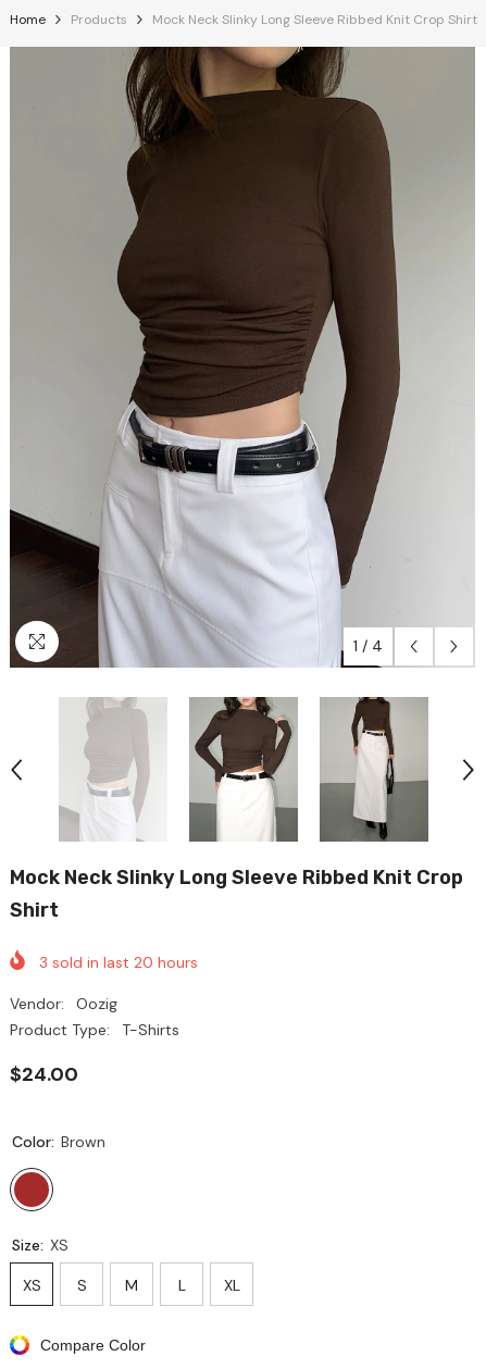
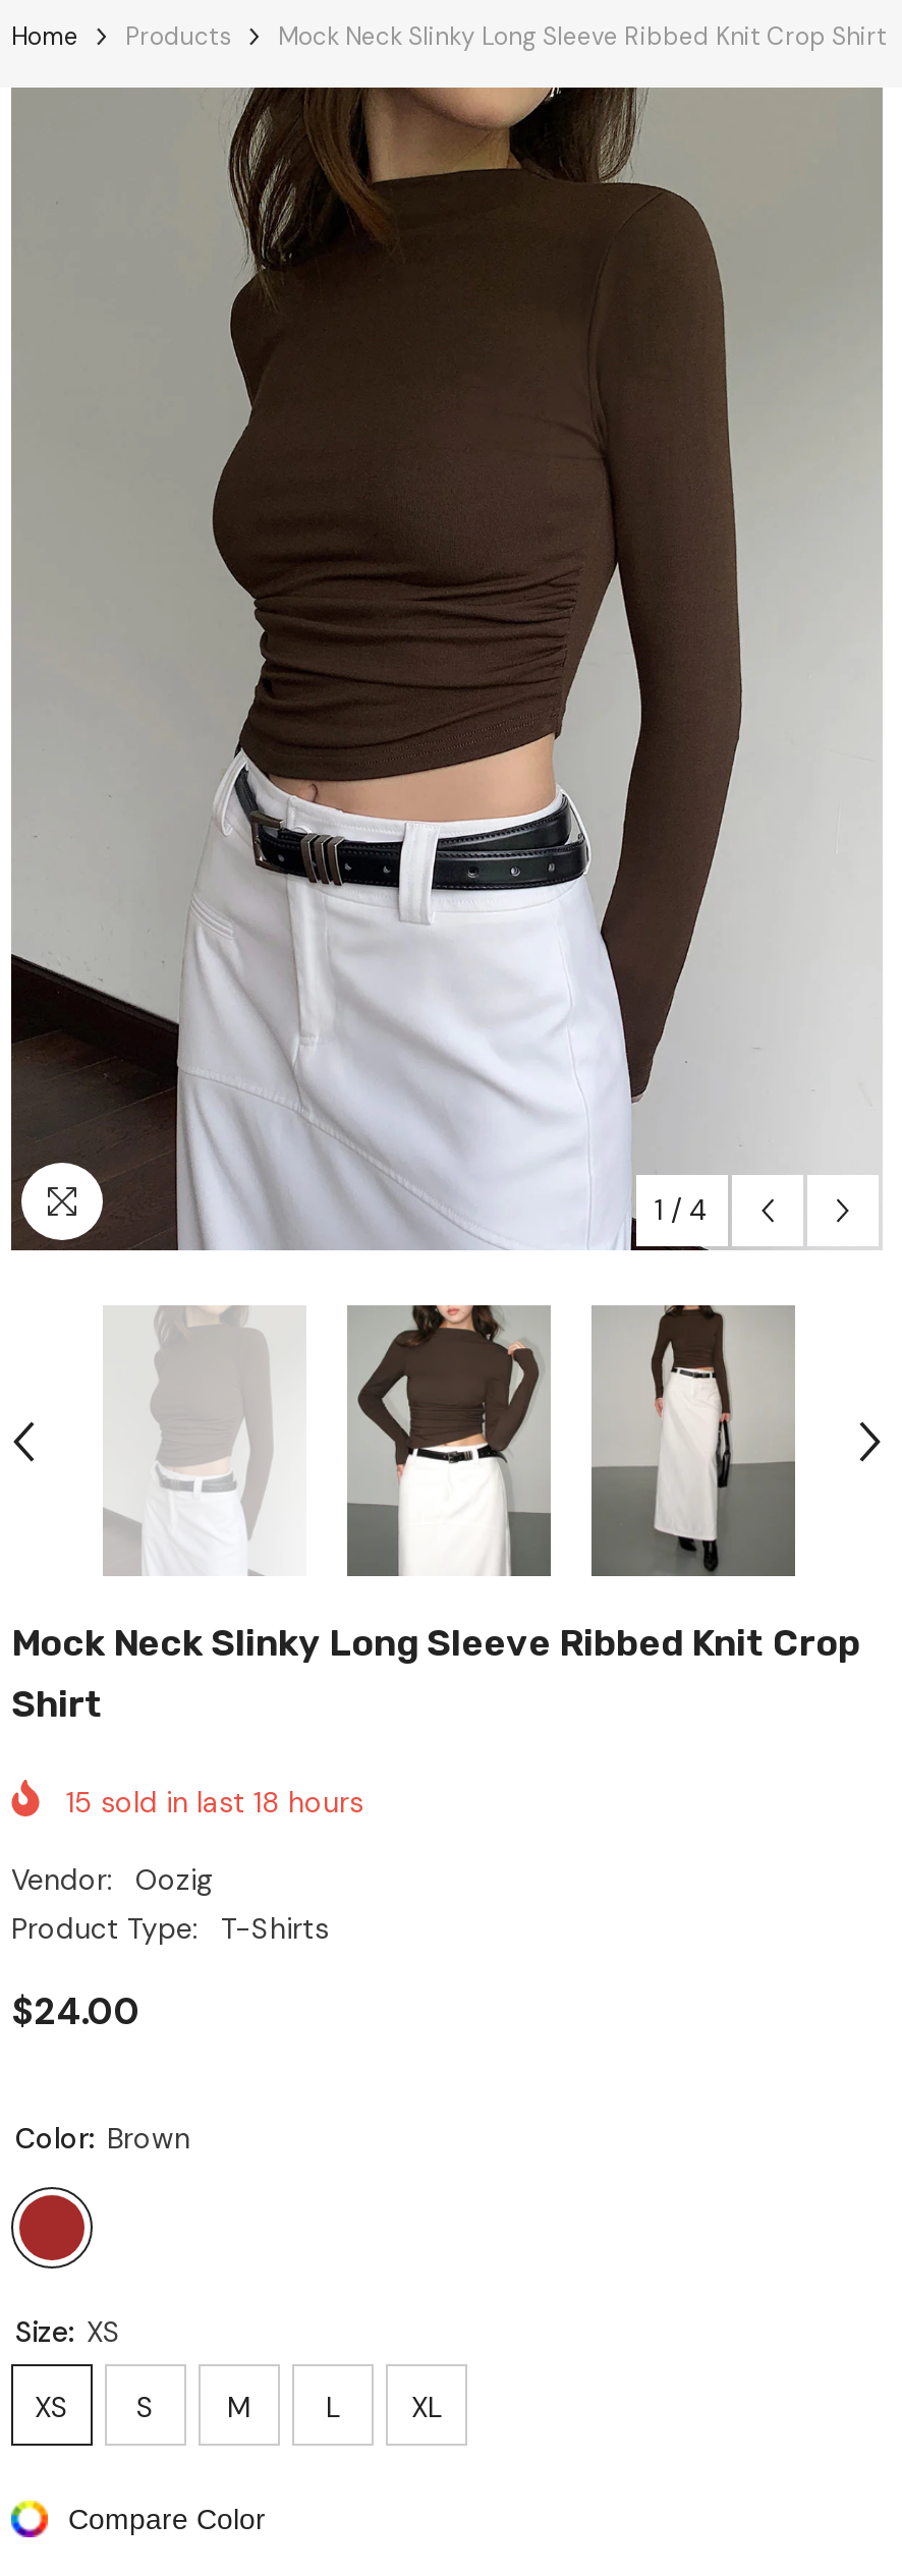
[39,953,198,972] 3 sold in last 20 hours -> [66,1784,363,1821] 15 sold in last 18 hours

